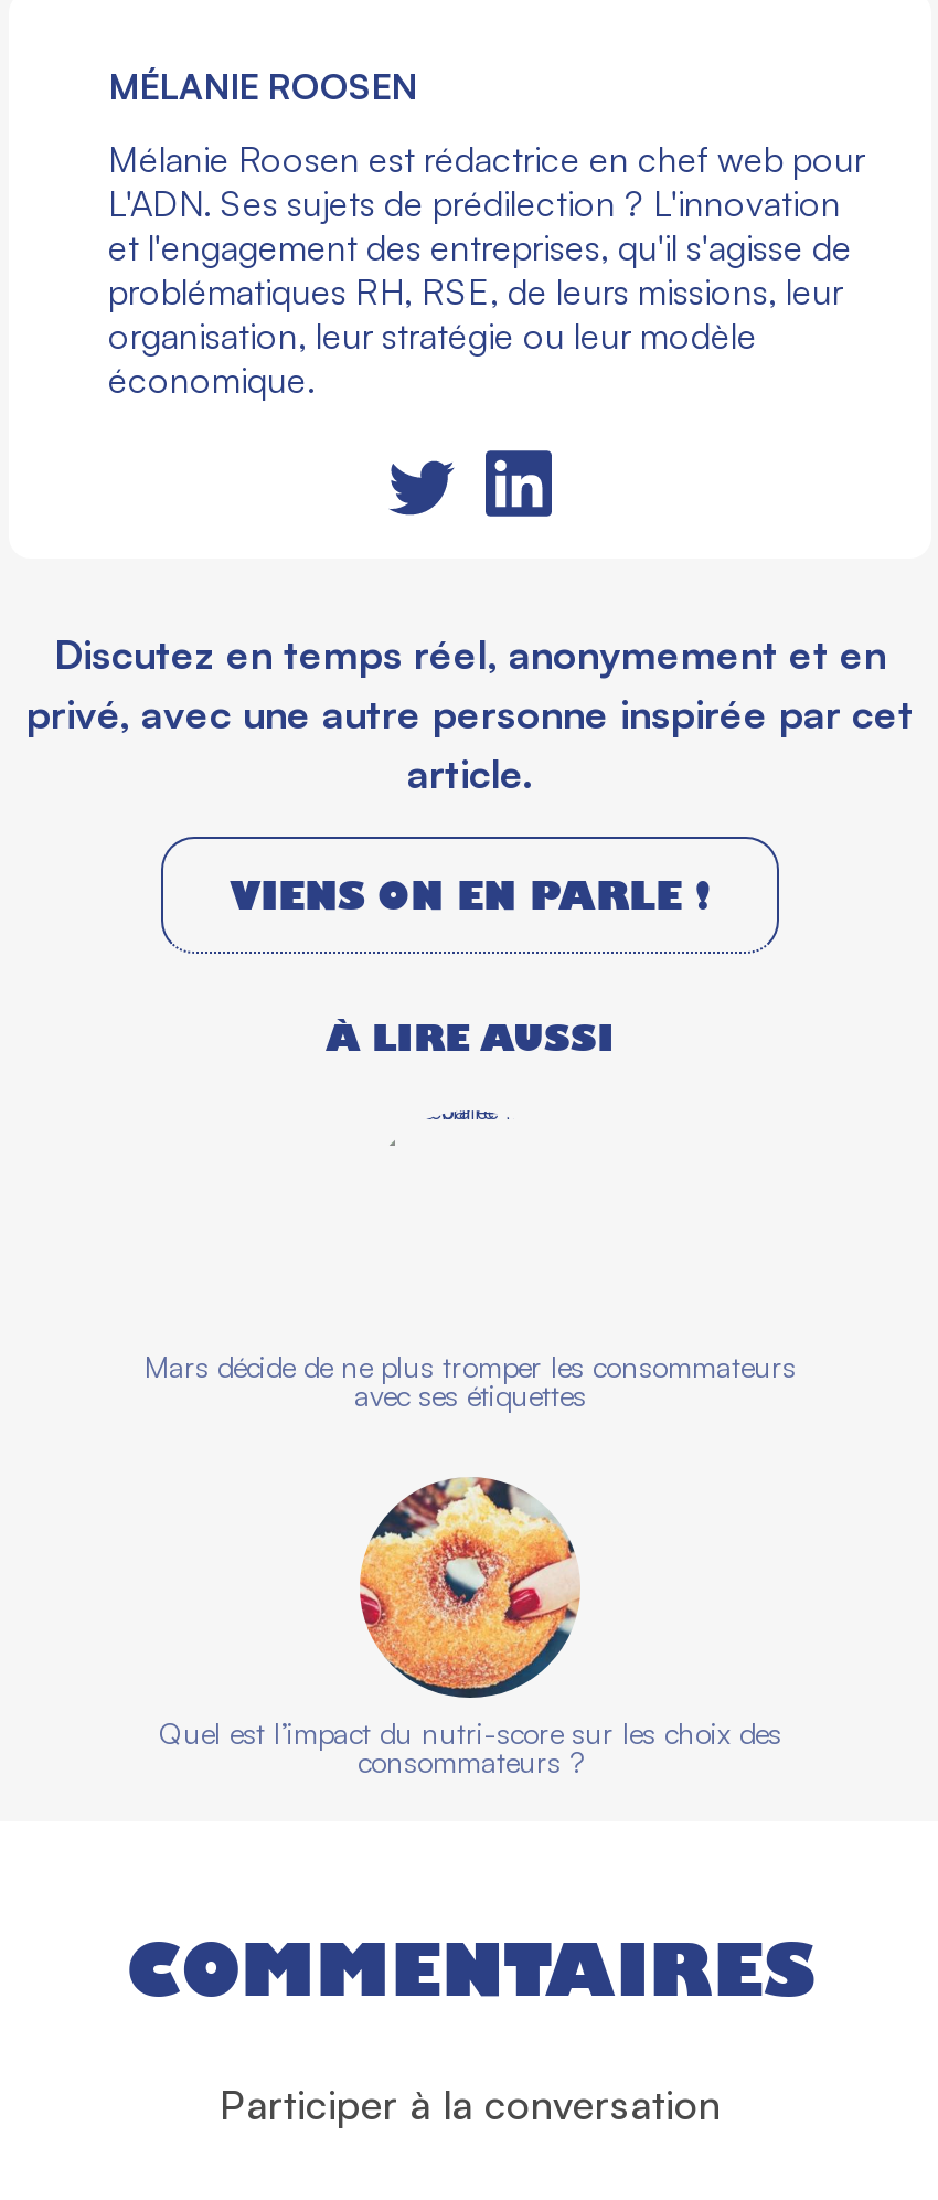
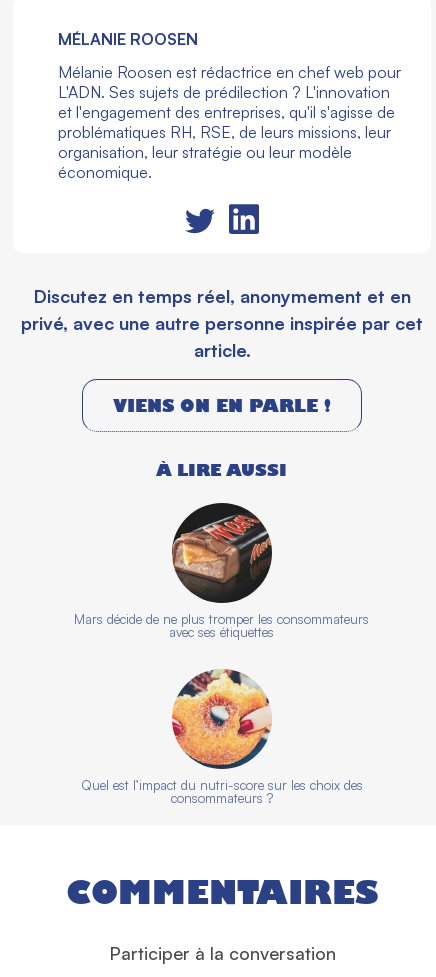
none -> [171,502,273,604] [image]

